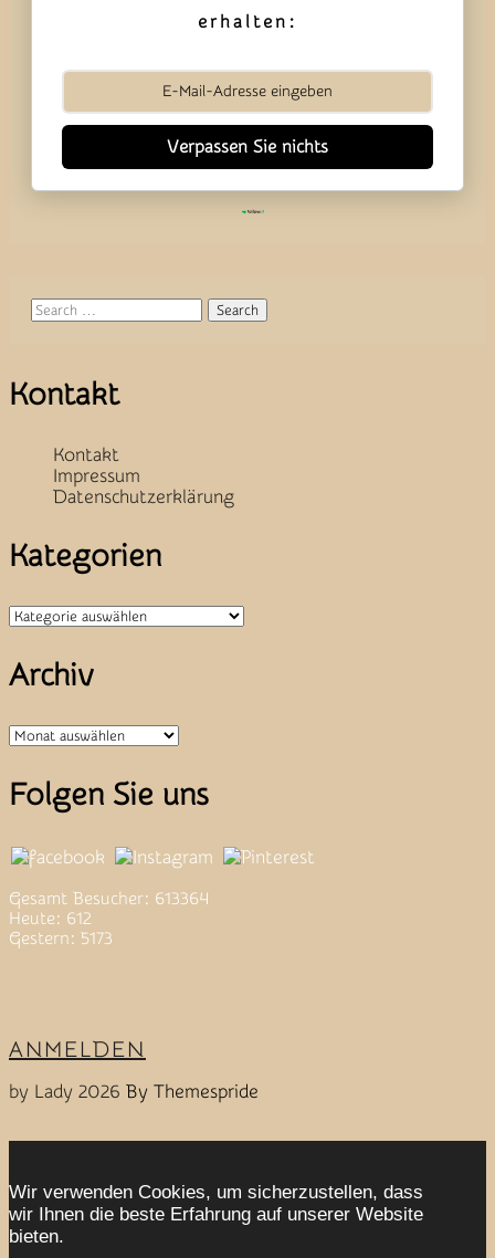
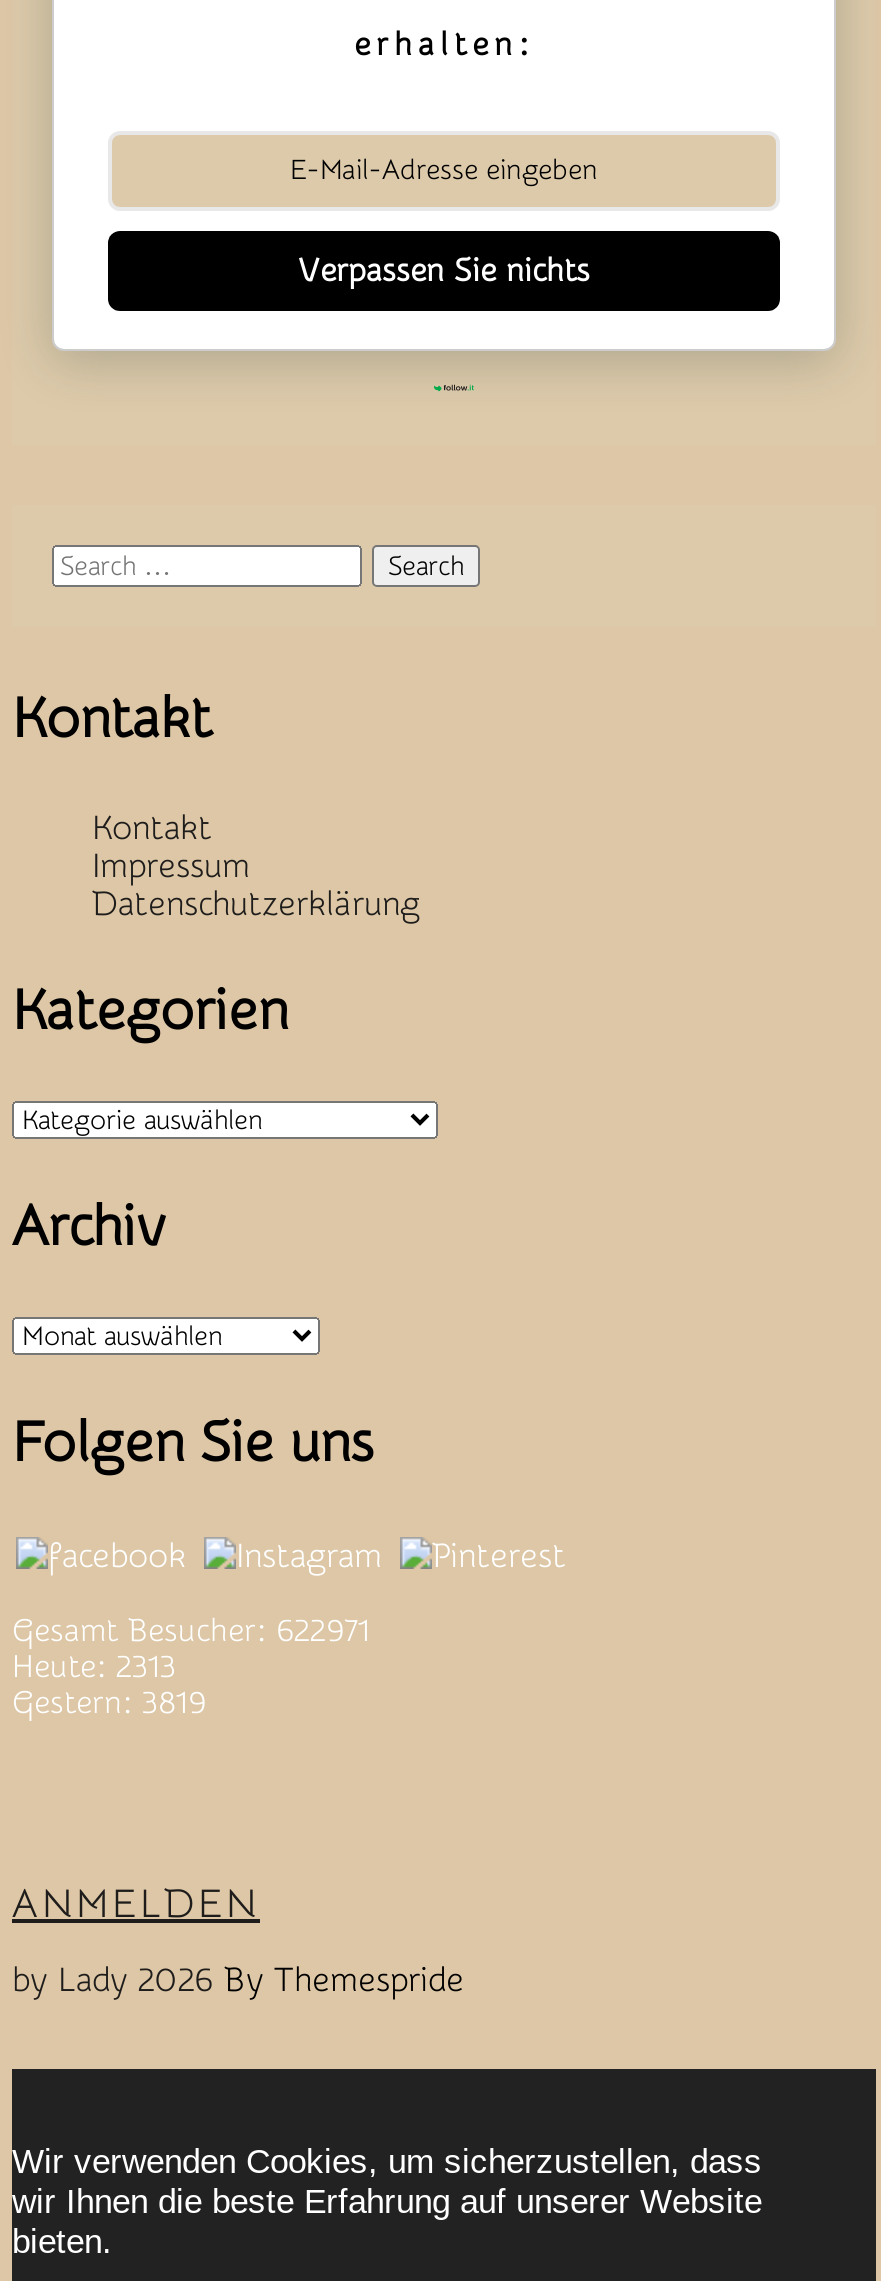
[9,889,209,909] Gesamt Besucher: 613364 -> [12,1613,370,1649] Gesamt Besucher: 622971
[9,909,92,929] Heute: 612 -> [12,1649,176,1685] Heute: 2313
[9,929,113,949] Gestern: 5173 -> [12,1685,206,1721] Gestern: 3819

